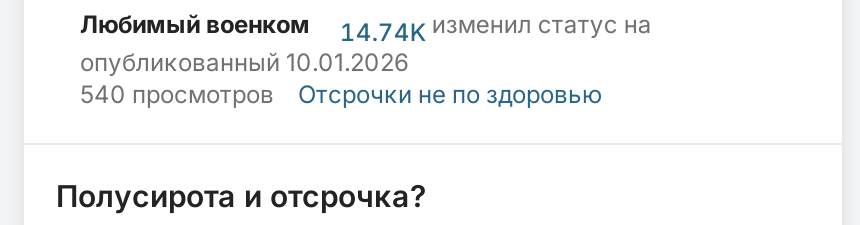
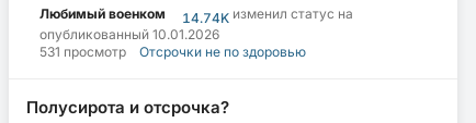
[80,79,602,109] 540 просмотров Отсрочки не по здоровью -> [39,44,306,60] 531 просмотр Отсрочки не по здоровью

